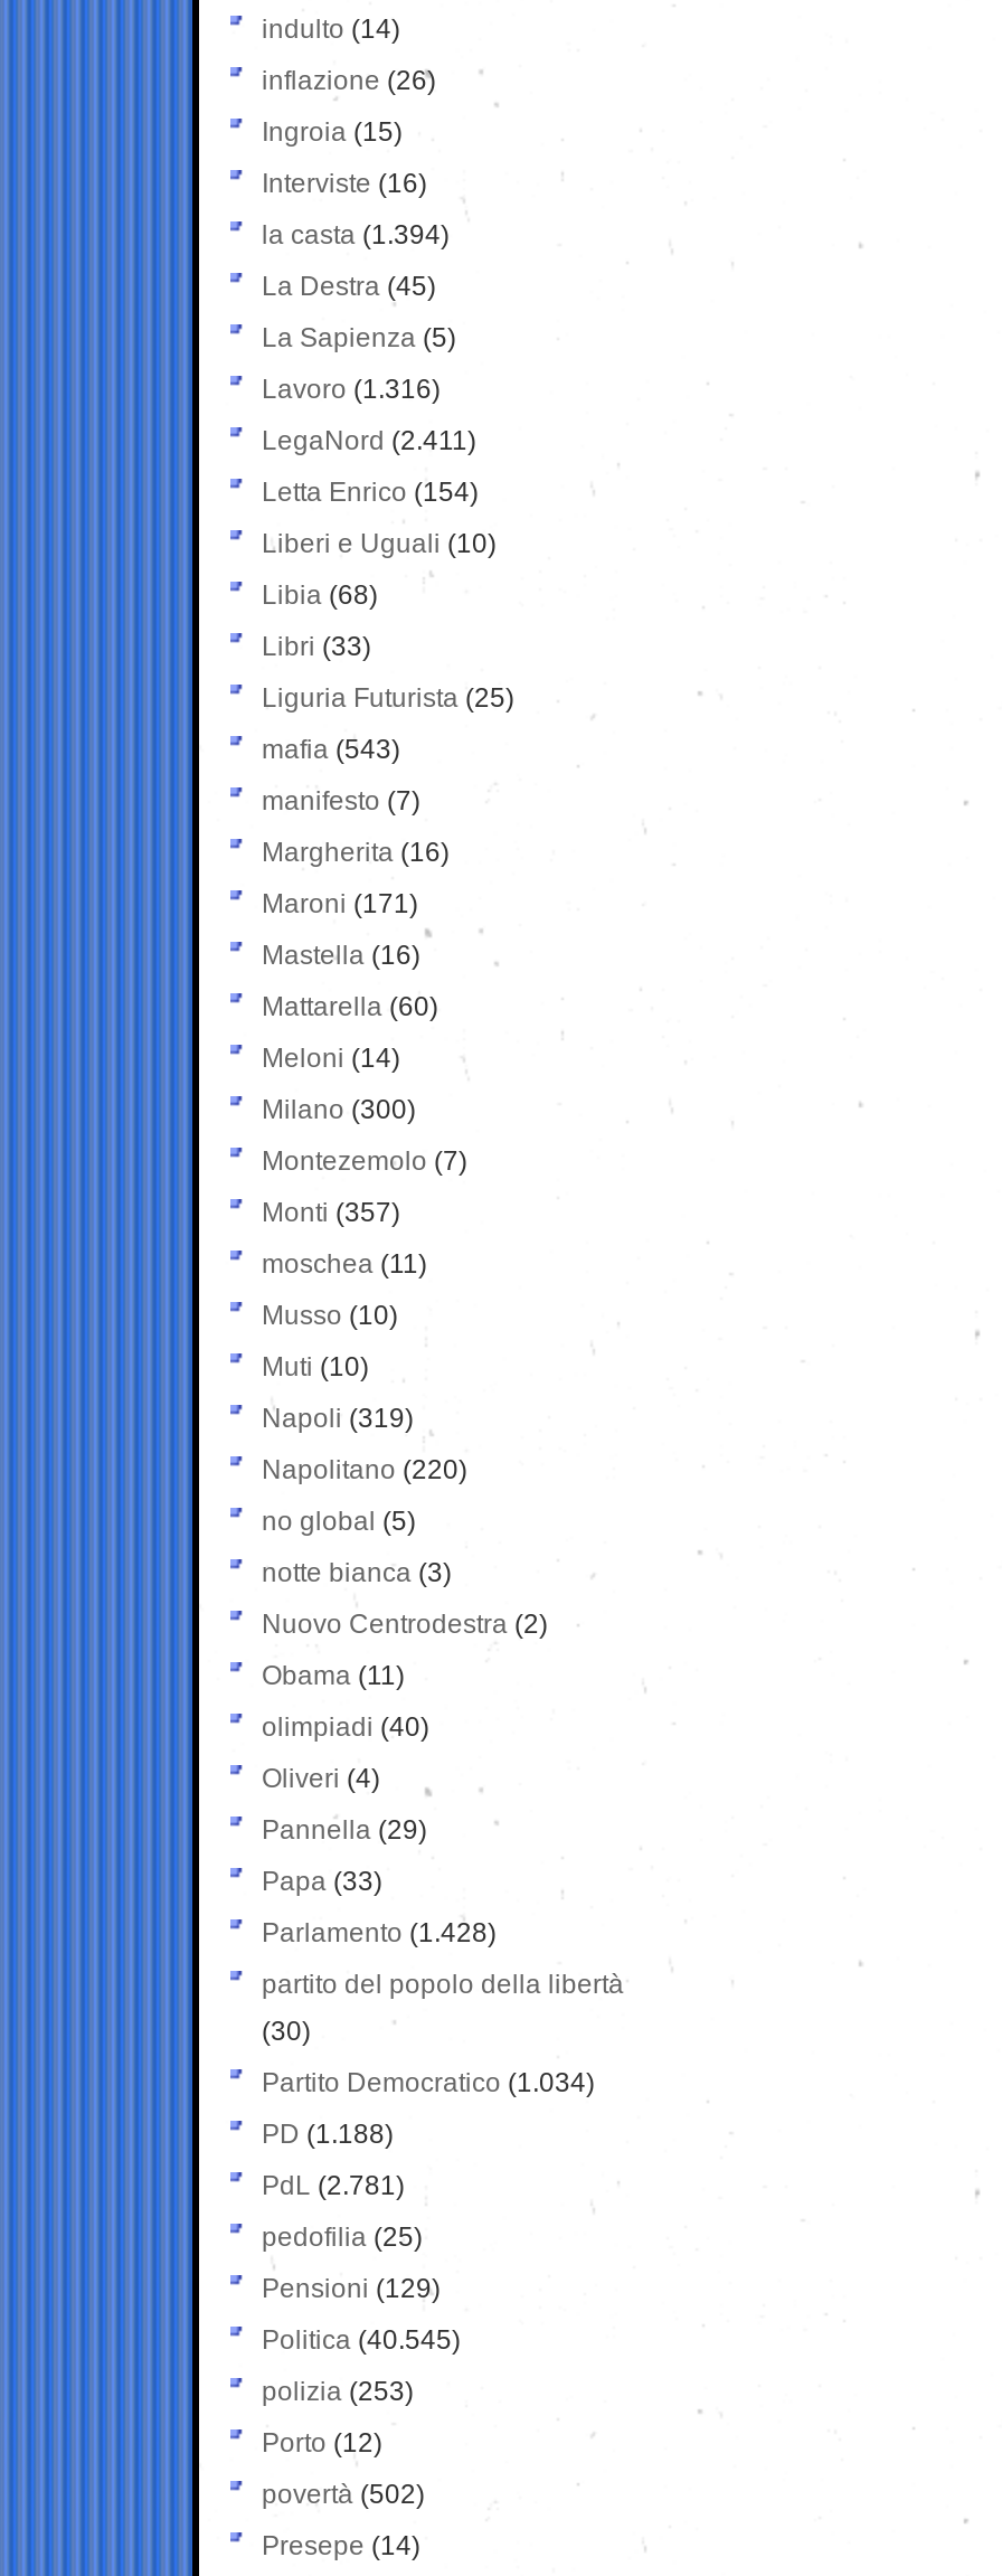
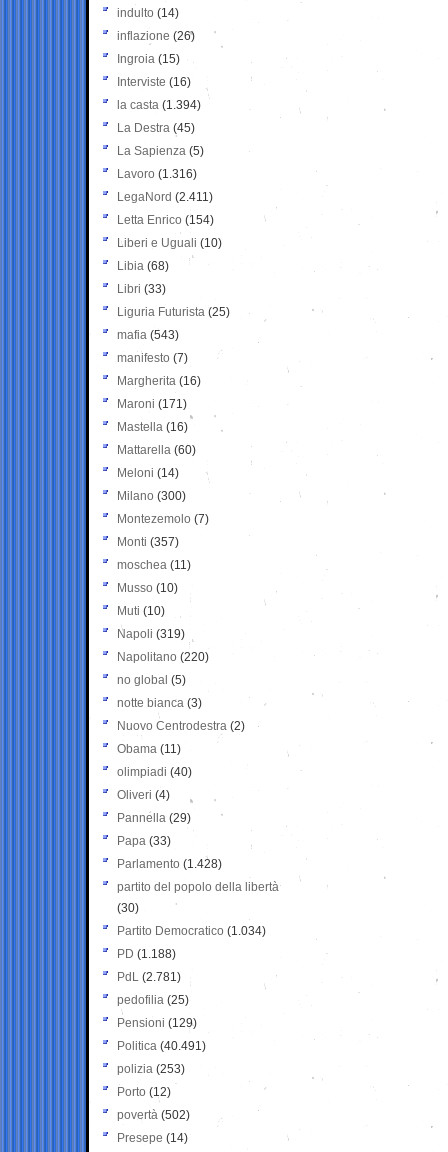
[262,2324,461,2355] Politica (40.545) -> [117,1039,206,1053] Politica (40.491)

